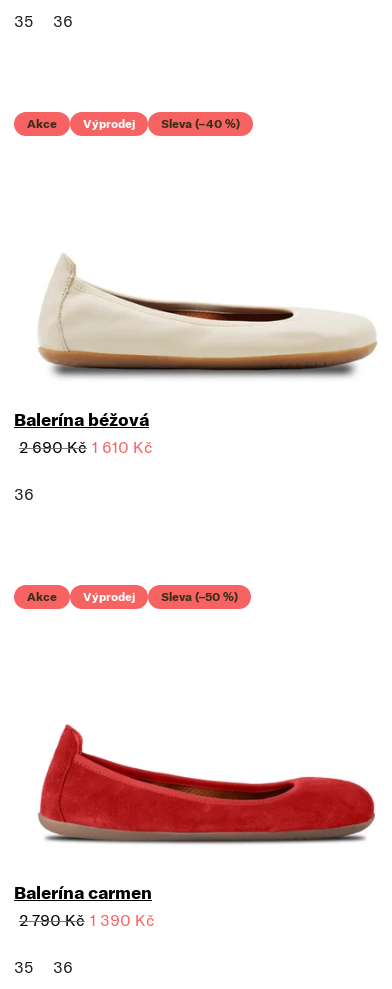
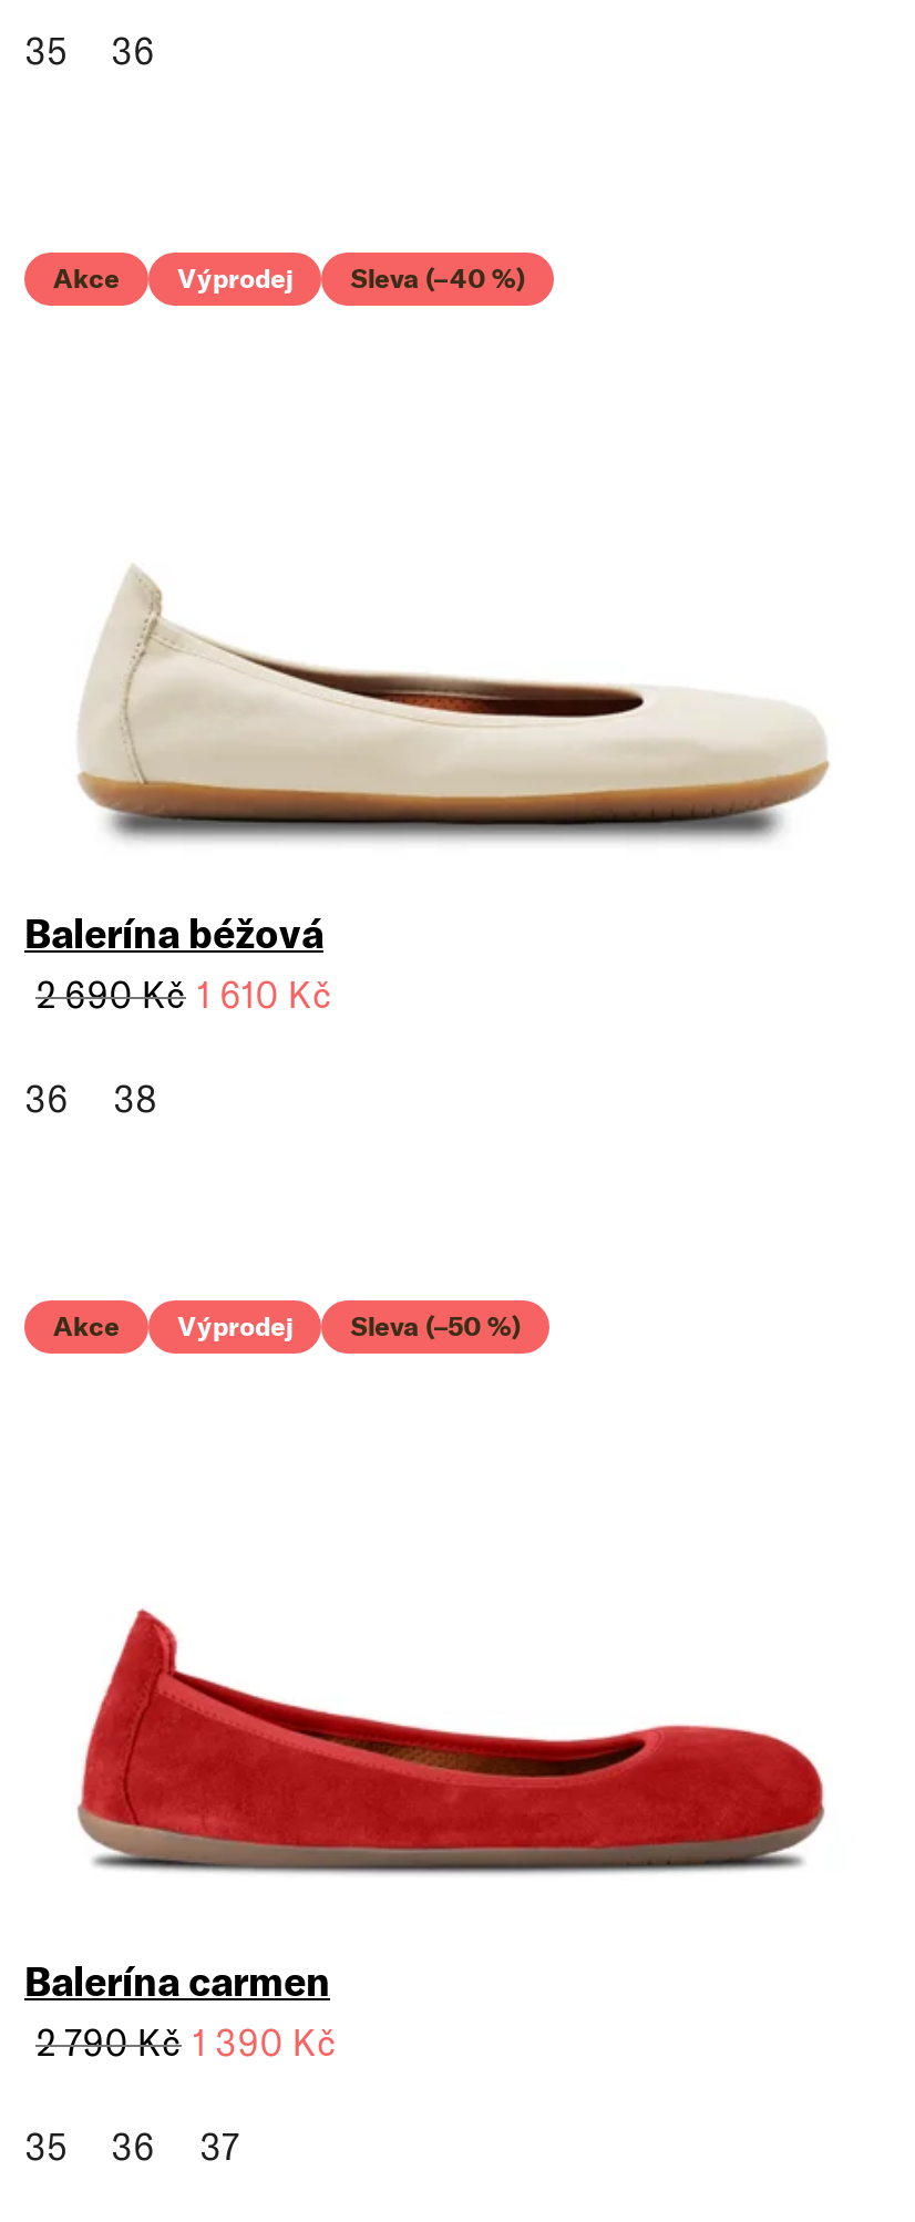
none -> [113,1077,157,1121] 38
none -> [199,2125,239,2169] 37

